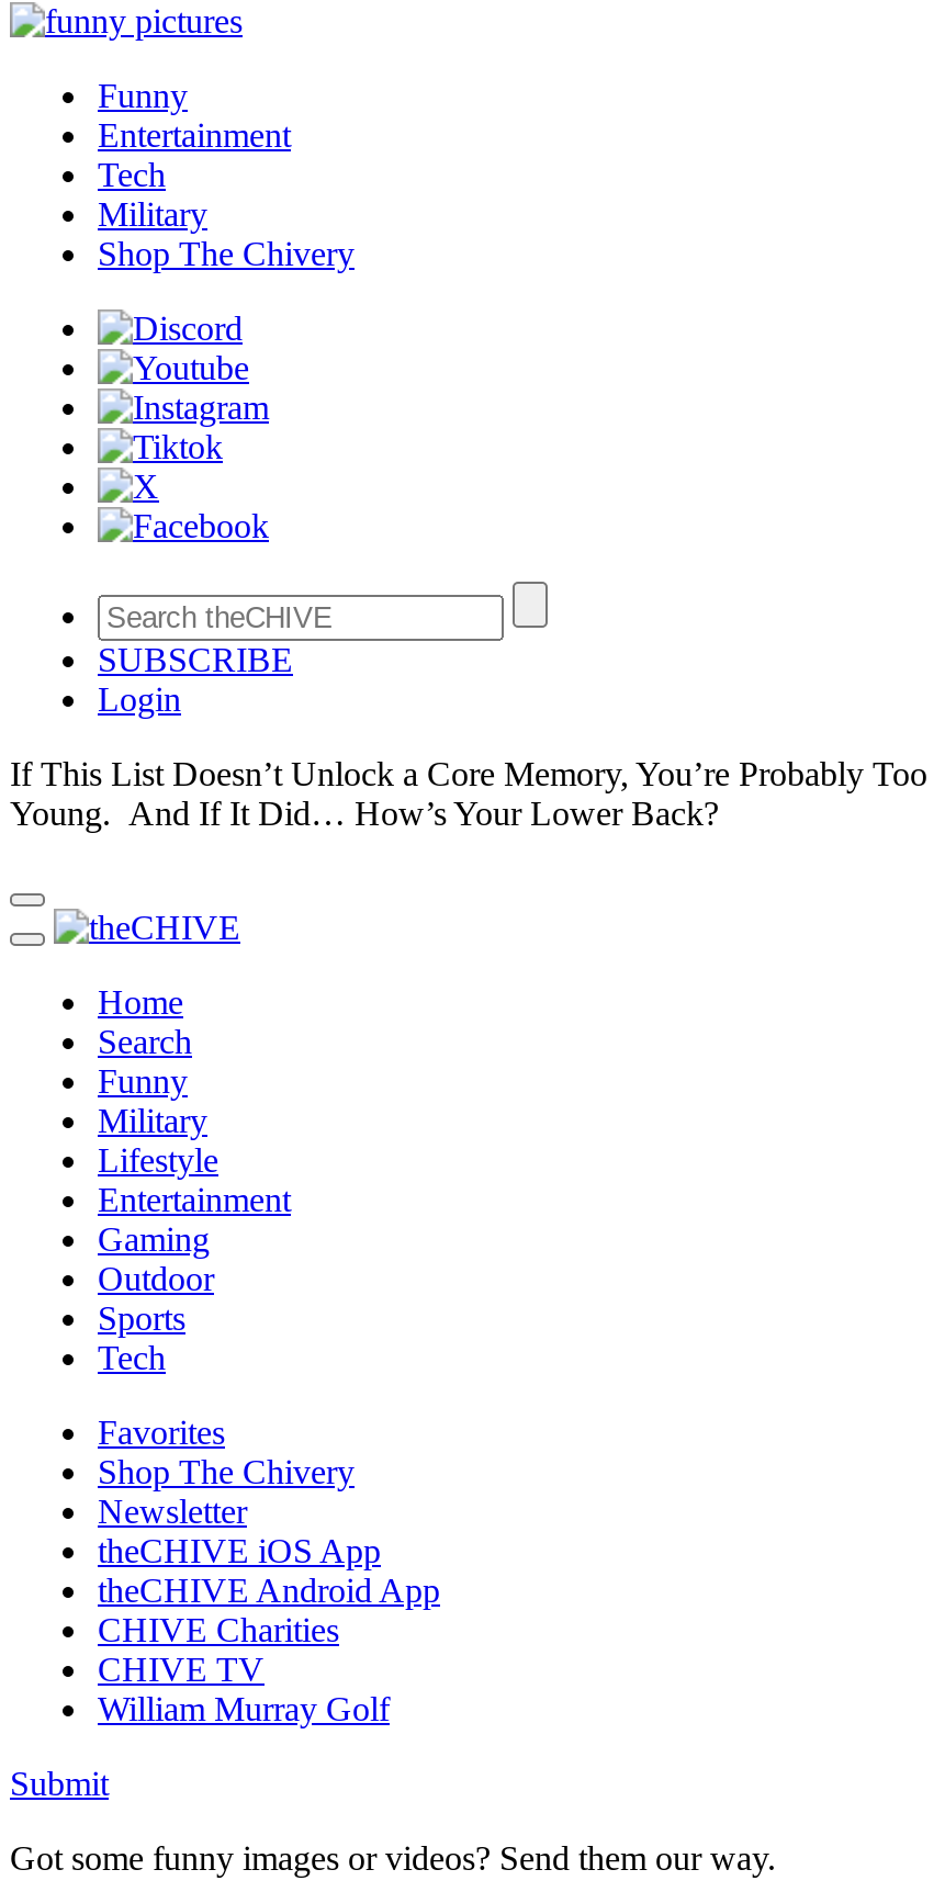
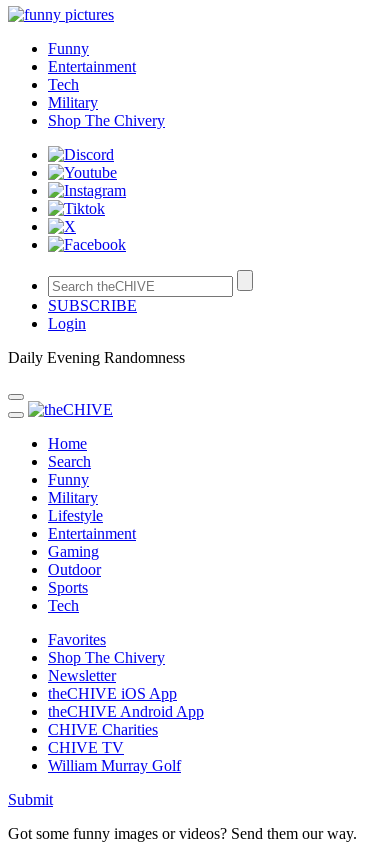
[10,755,927,832] If This List Doesn’t Unlock a Core Memory, You’re Probably Too | Young. And If It Did… How’s Your Lower Back? -> [8,349,185,366] Daily Evening Randomness

